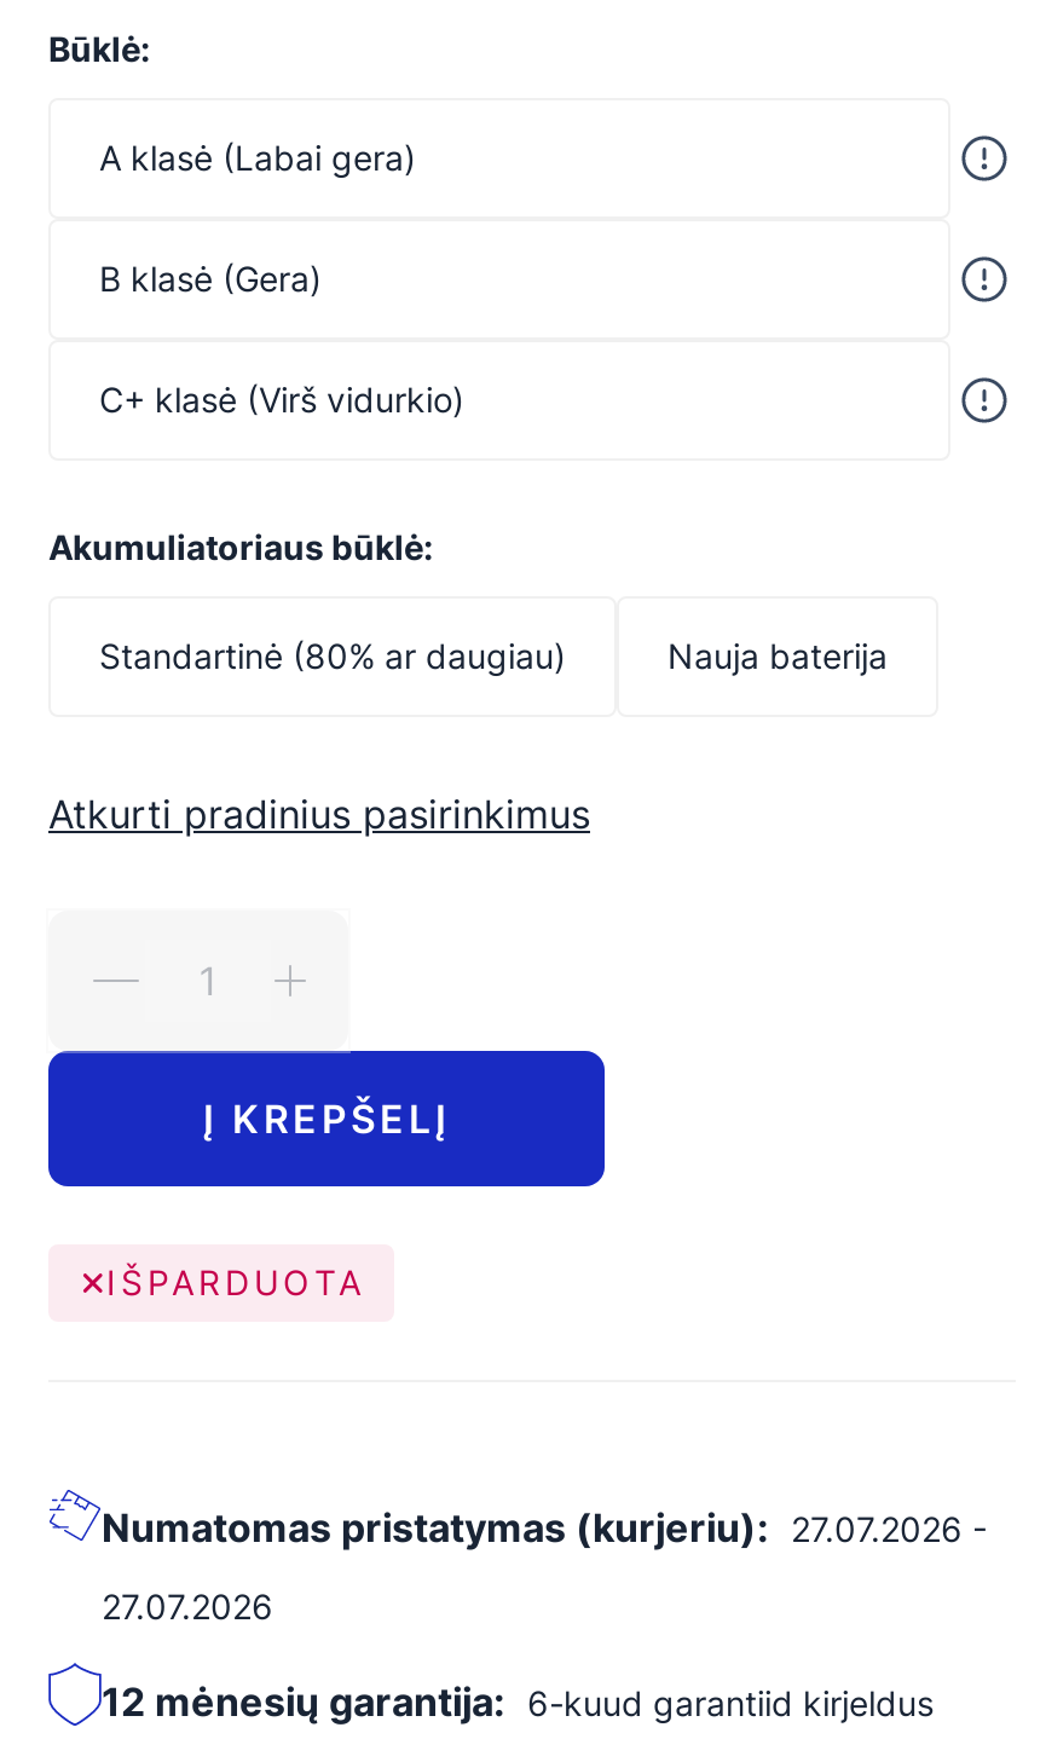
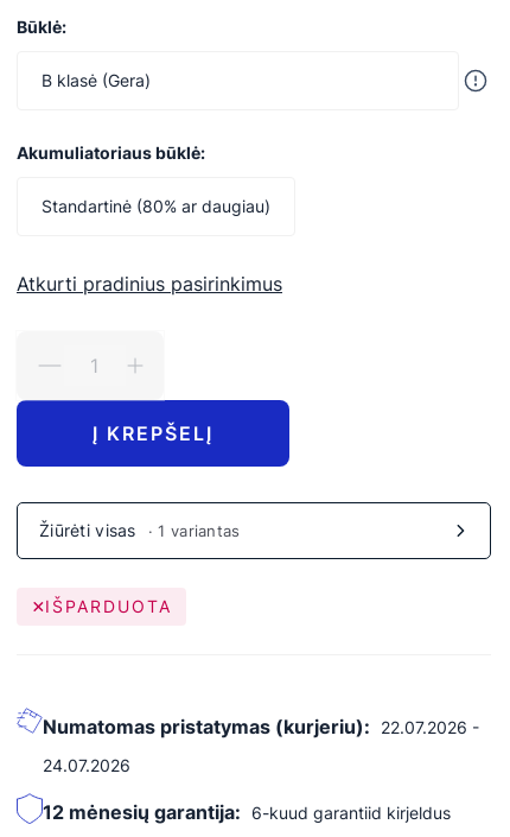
[99,137,416,178] A klasė (Labai gera) -> none
moved [99,258,322,299] -> [42,70,151,90]: B klasė (Gera)
[99,379,464,420] C+ klasė (Virš vidurkio) -> none
moved [48,526,590,1143] -> [17,142,282,445]: Akumuliatoriaus būklė: | Standartinė (80% ar daugiau) | Atkurti pradinius pasirinkimus | Į KREPŠELĮ
[668,635,888,676] Nauja baterija -> none
none -> [39,520,240,540] Žiūrėti visas · 1 variantas
[102,1503,987,1552] Numatomas pristatymas (kurjeriu): 27.07.2026 - -> [43,715,479,738] Numatomas pristatymas (kurjeriu): 22.07.2026 -
[102,1585,273,1627] 27.07.2026 -> [43,755,130,775] 24.07.2026

